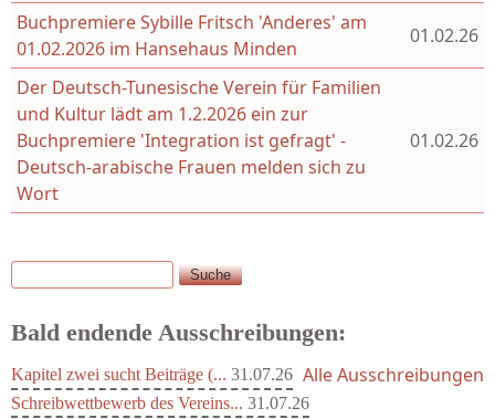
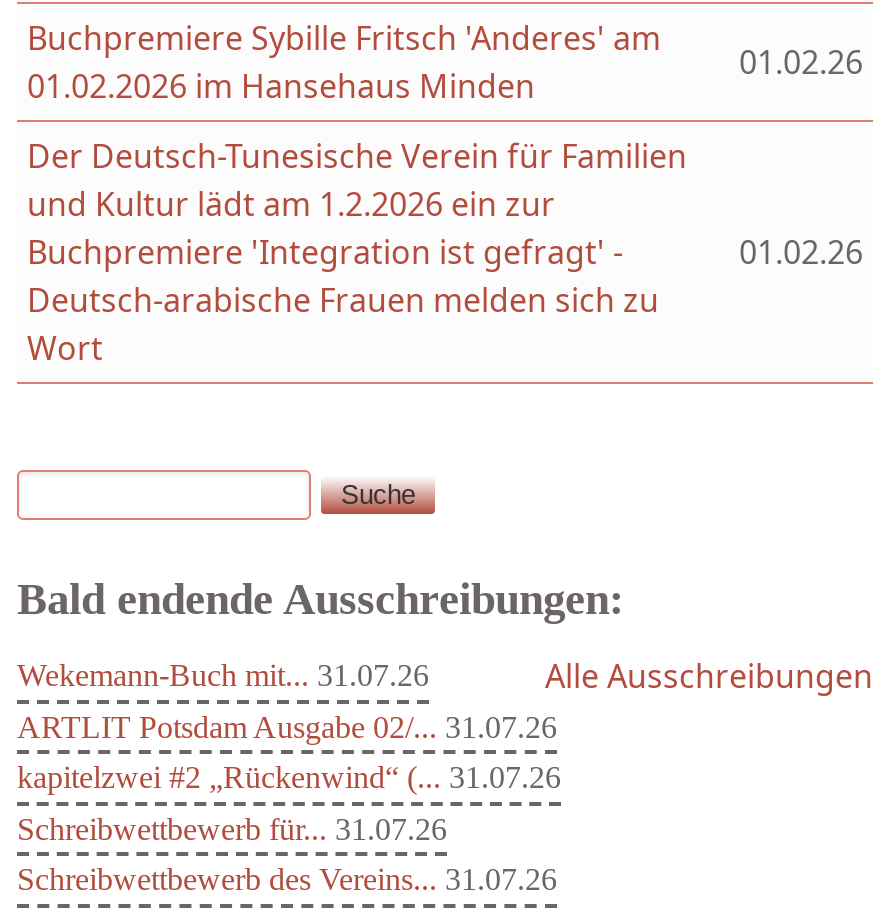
[11,365,293,384] Kapitel zwei sucht Beiträge (... 31.07.26 -> [17,658,561,846] Wekemann-Buch mit... 31.07.26 | ARTLIT Potsdam Ausgabe 02/... 31.07.26 | kapitelzwei #2 „Rückenwind“ (... 31.07.26 | Schreibwettbewerb für... 31.07.26

